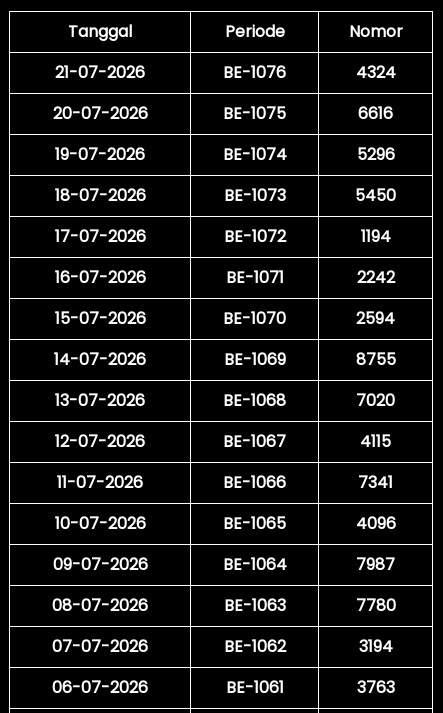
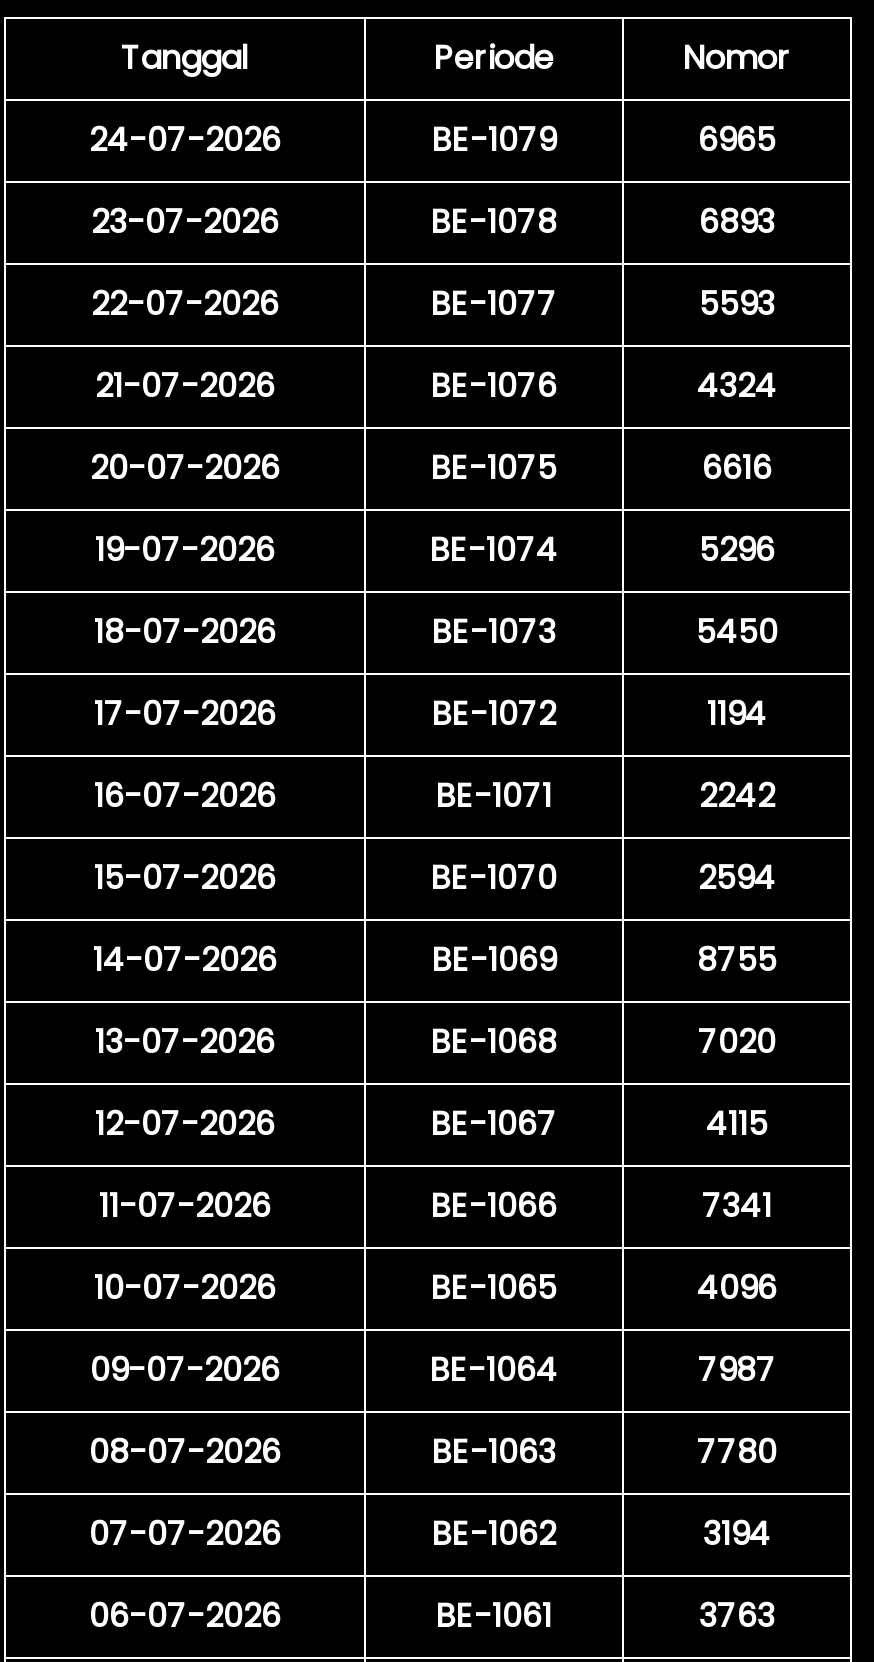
none -> [89,117,776,327] 24-07-2026 | BE-1079 | 6965 | 23-07-2026 | BE-1078 | 6893 | 22-07-2026 | BE-1077 | 5593

